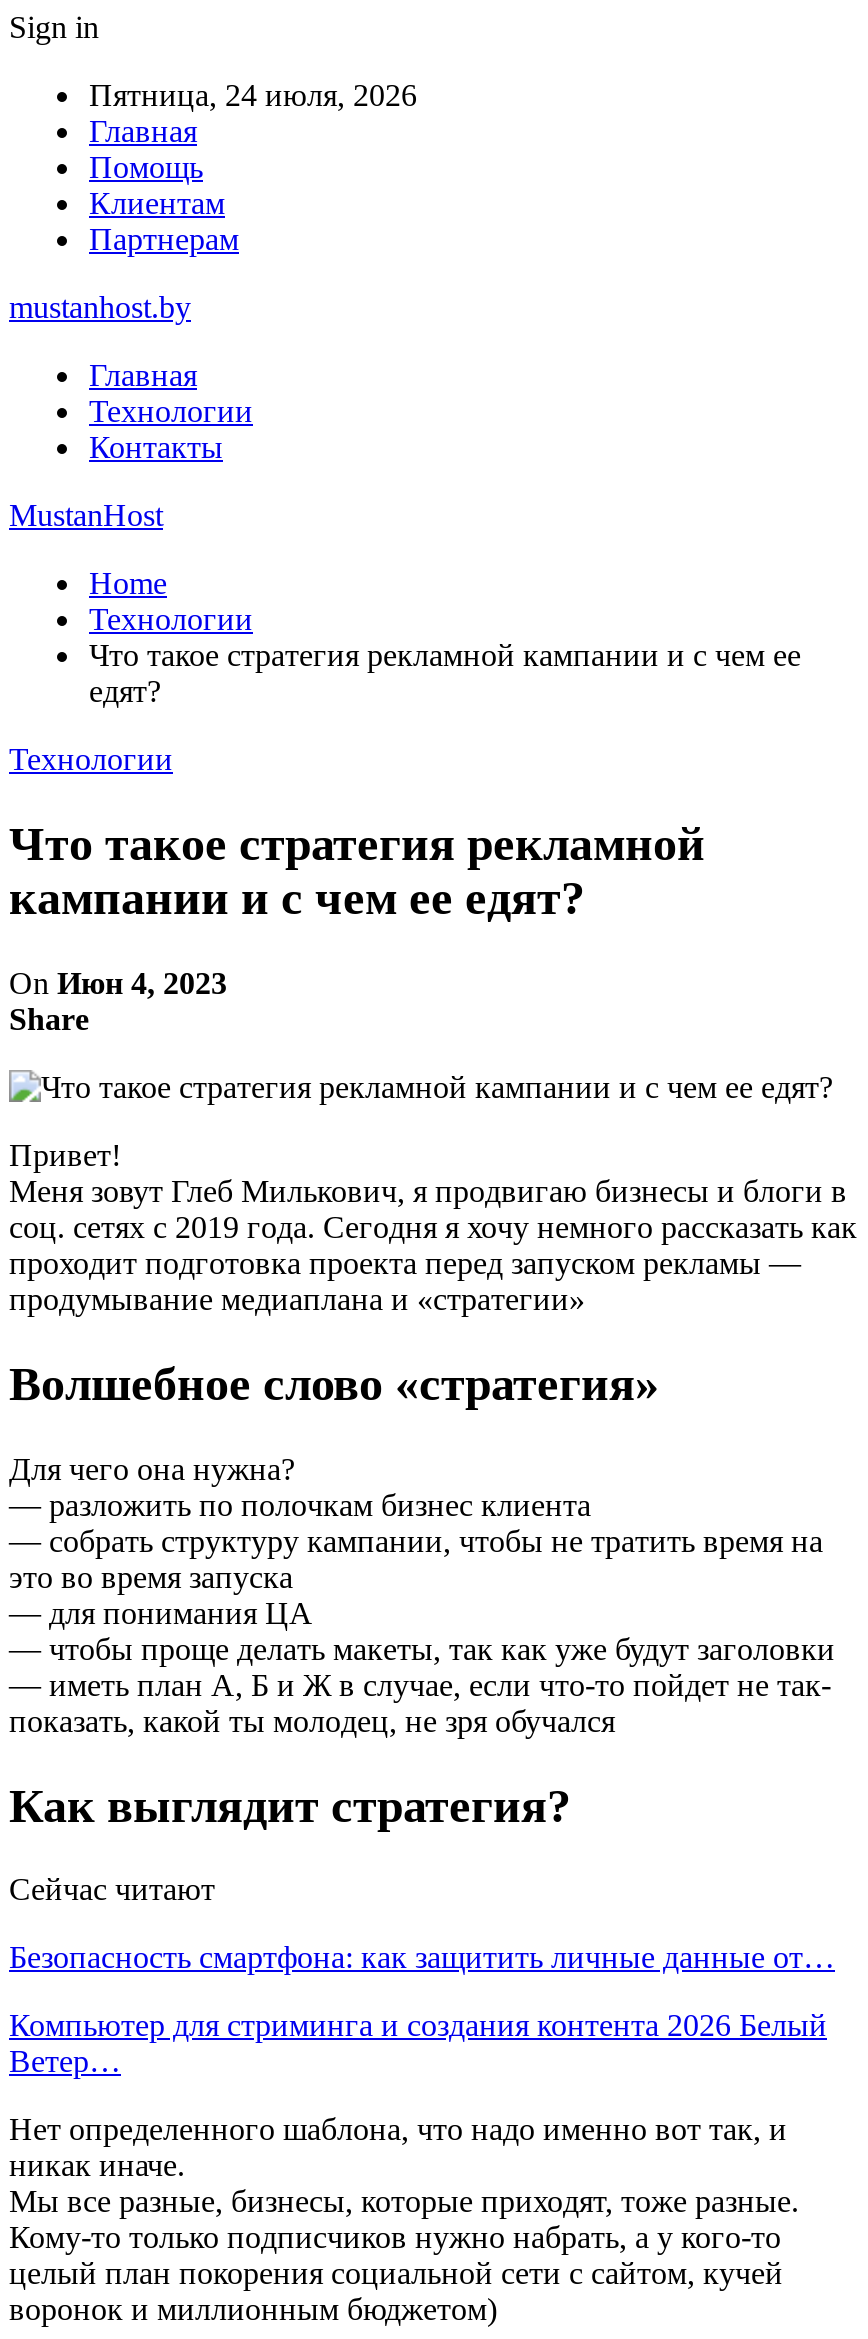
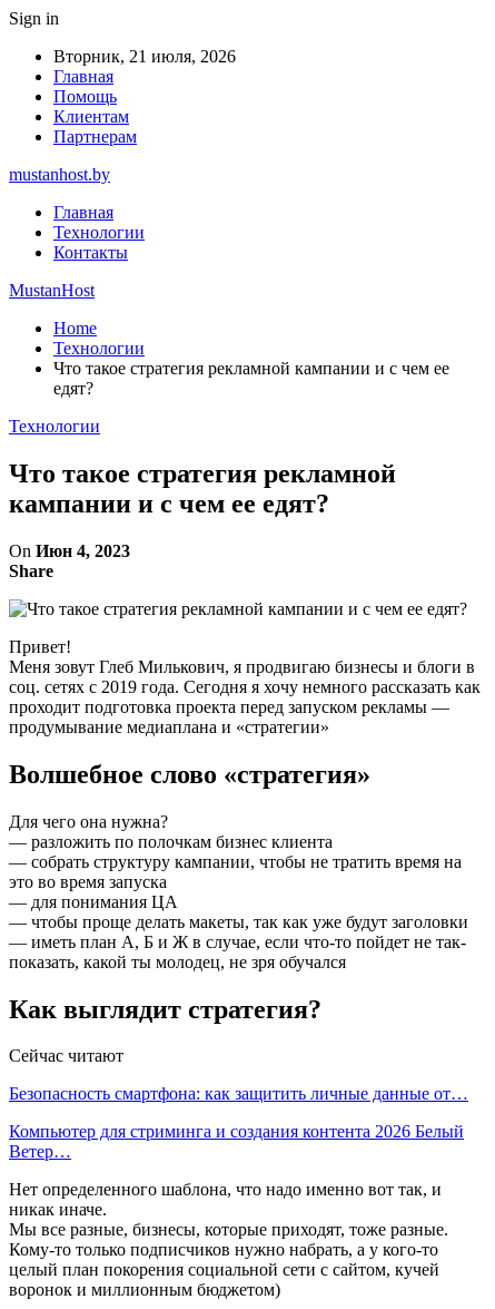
[89,78,417,112] Пятница, 24 июля, 2026 -> [53,47,236,66] Вторник, 21 июля, 2026

